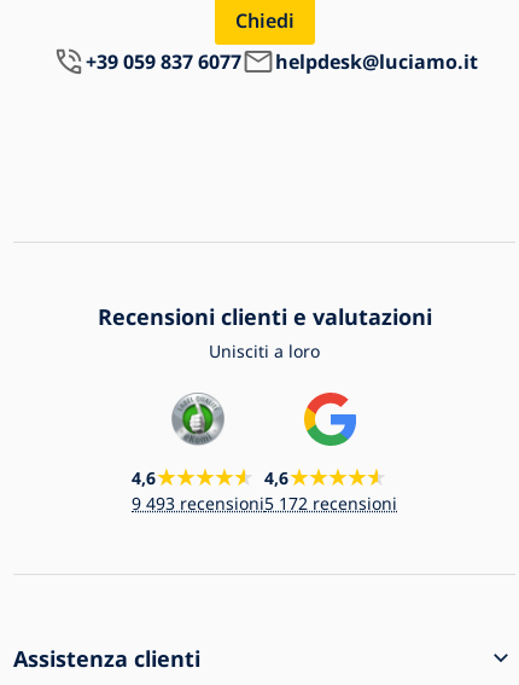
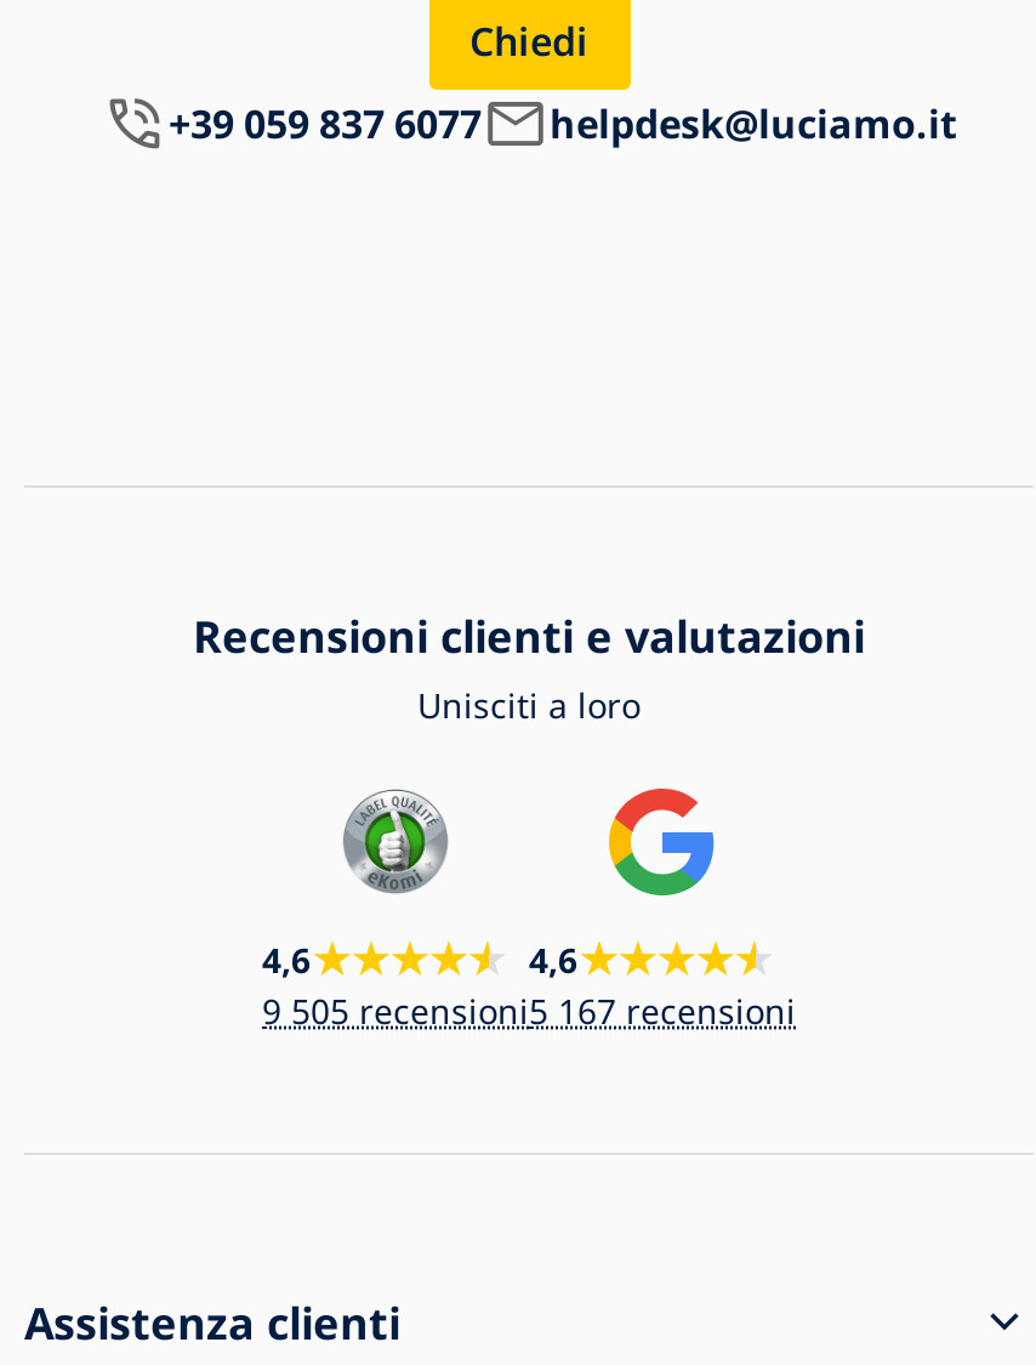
[132,491,264,514] 9 493 recensioni -> [262,987,529,1033] 9 505 recensioni
[264,491,397,514] 5 172 recensioni -> [529,987,796,1033] 5 167 recensioni

